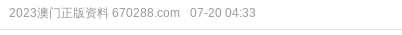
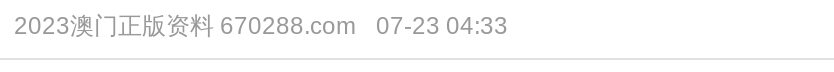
[9,6,256,20] 2023澳门正版资料 670288.com 07-20 04:33 -> [14,12,508,40] 2023澳门正版资料 670288.com 07-23 04:33

